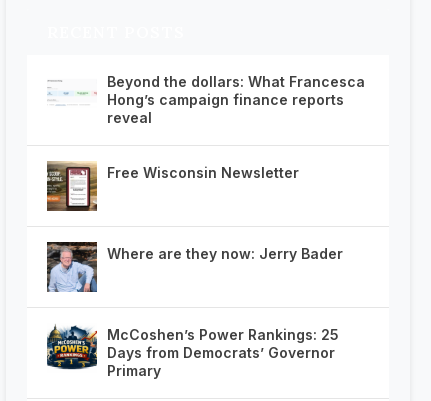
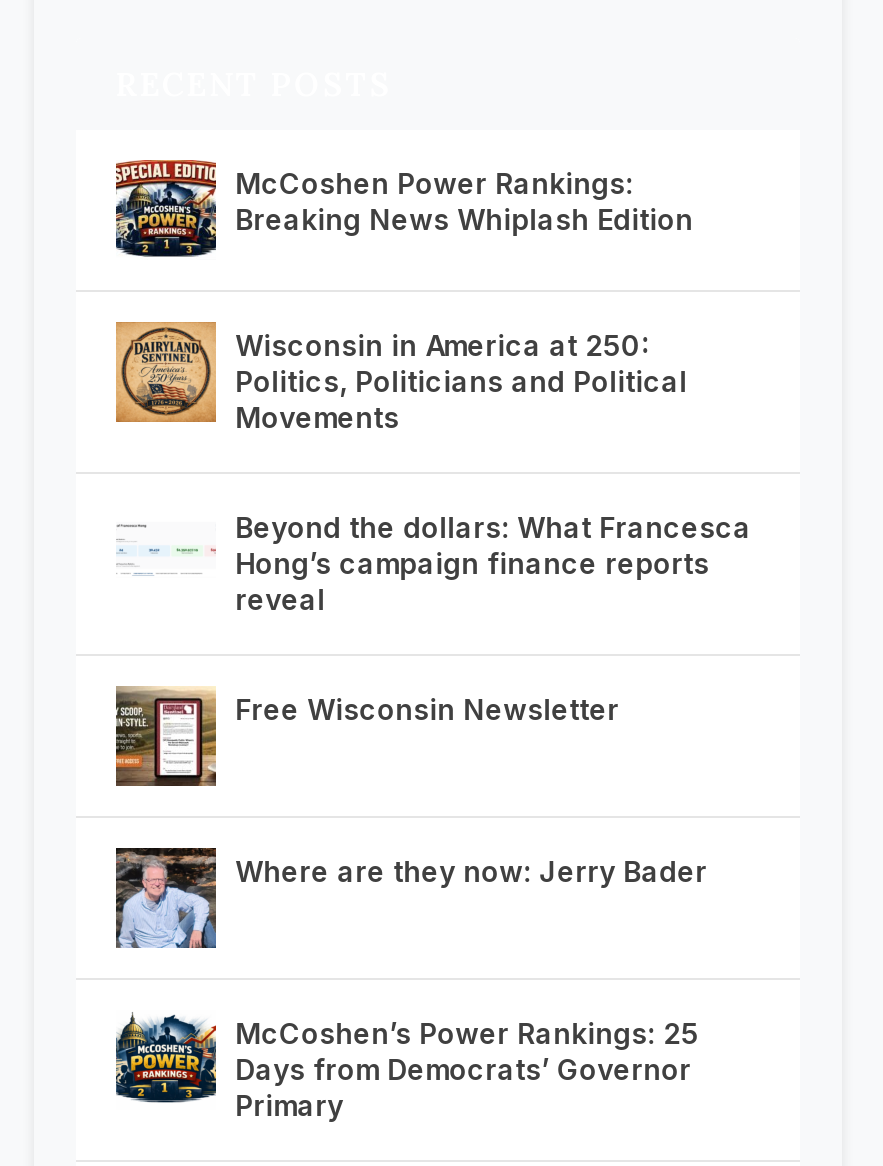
none -> [114,158,693,258] [image] | McCoshen Power Rankings: | Breaking News Whiplash Edition
none -> [114,320,687,435] [image] | Wisconsin in America at 250: | Politics, Politicians and Political | Movements

